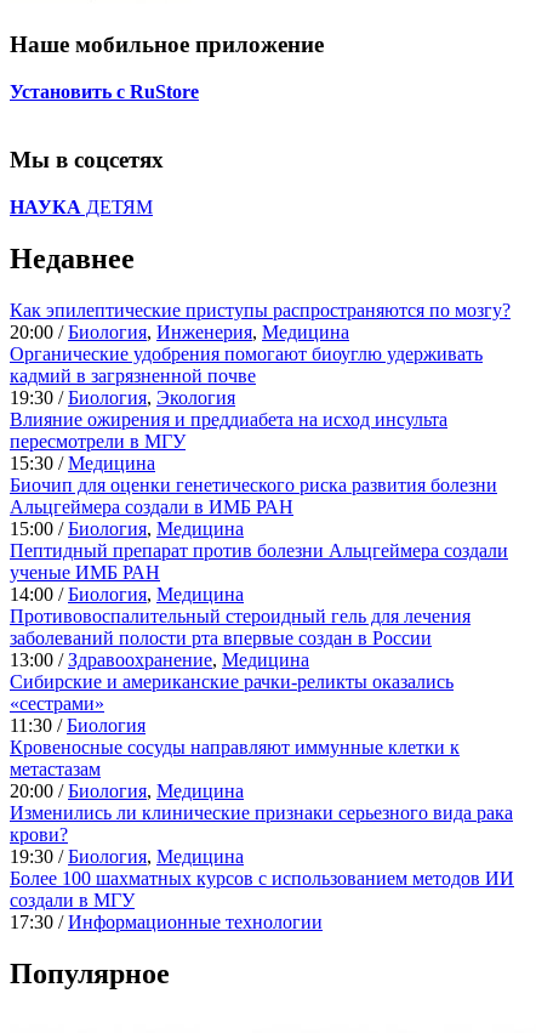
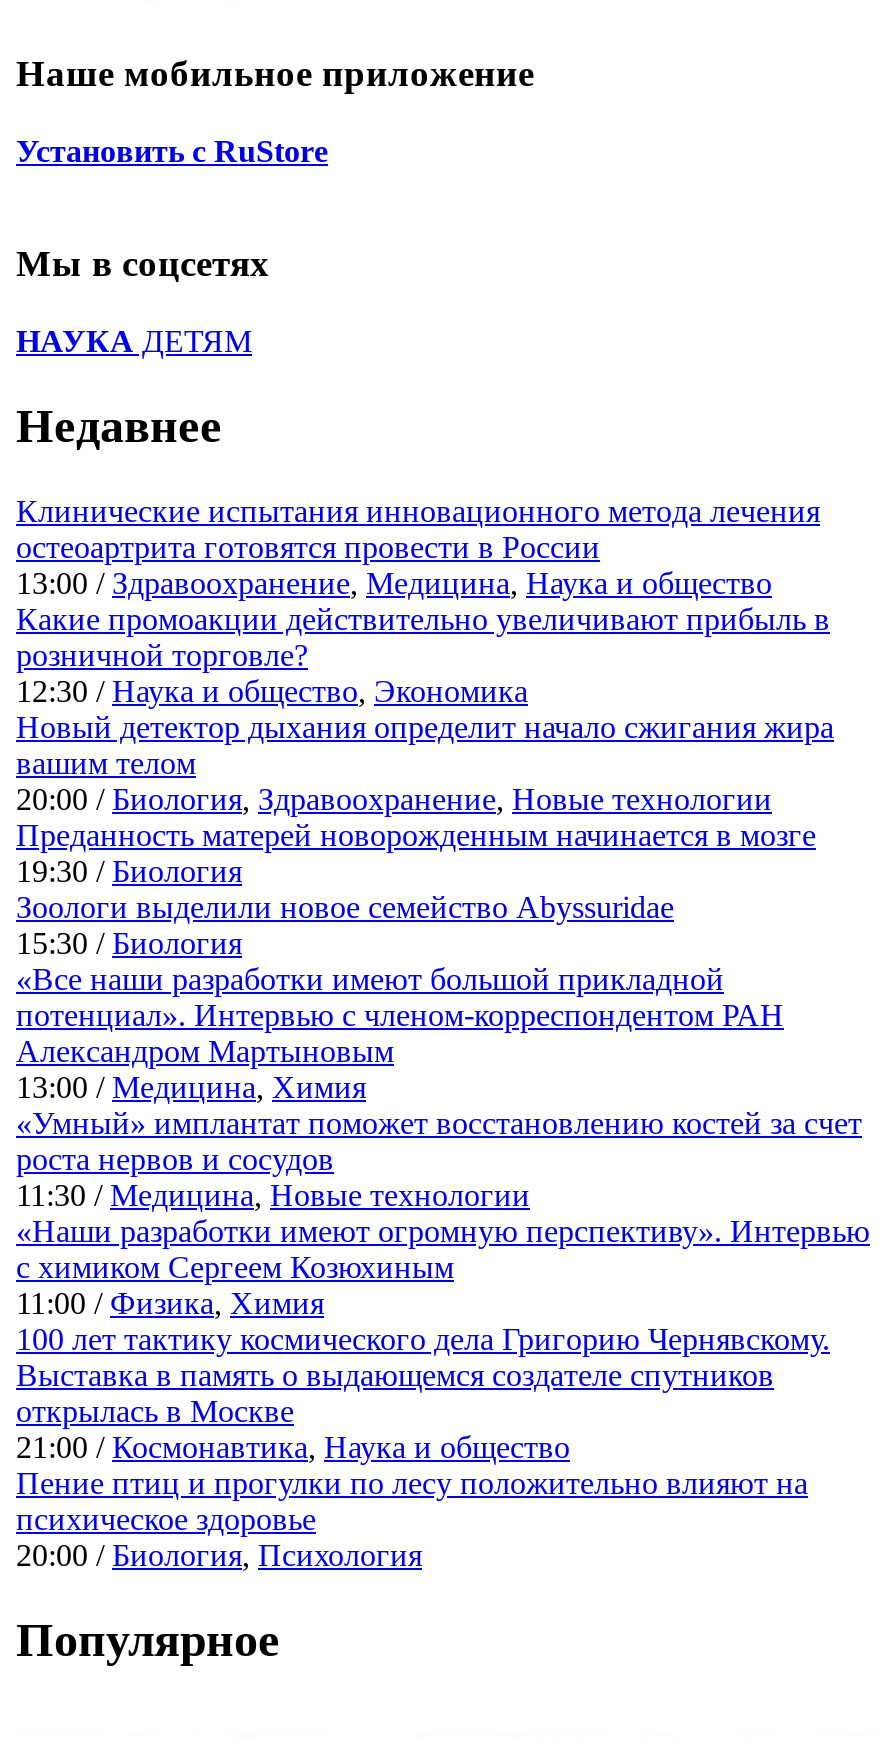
[10,300,514,932] Как эпилептические приступы распространяются по мозгу? | 20:00 / Биология, Инженерия, Медицина | Органические удобрения помогают биоуглю удерживать | кадмий в загрязненной почве | 19:30 / Биология, Экология | Влияние ожирения и преддиабета на исход инсульта | пересмотрели в МГУ | 15:30 / Медицина | Биочип для оценки генетического риска развития болезни | Альцгеймера создали в ИМБ РАН | 15:00 / Биология, Медицина | Пептидный препарат против болезни Альцгеймера создали | ученые ИМБ РАН | 14:00 / Биология, Медицина | Противовоспалительный стероидный гель для лечения | заболеваний полости рта впервые создан в России | 13:00 / Здравоохранение, Медицина | Сибирские и американские рачки-реликты оказались | «сестрами» | 11:30 / Биология | Кровеносные сосуды направляют иммунные клетки к | метастазам | 20:00 / Биология, Медицина | Изменились ли клинические признаки серьезного вида рака | крови? | 19:30 / Биология, Медицина | Более 100 шахматных курсов с использованием методов ИИ | создали в МГУ | 17:30 / Информационные технологии -> [16,494,870,1572] Клинические испытания инновационного метода лечения | остеоартрита готовятся провести в России | 13:00 /Здравоохранение, Медицина, Наука и общество | Какие промоакции действительно увеличивают прибыль в | розничной торговле? | 12:30 / Наука и общество, Экономика | Новый детектор дыхания определит начало сжигания жира | вашим телом | 20:00 / Биология, Здравоохранение, Новые технологии | Преданность матерей новорожденным начинается в мозге | 19:30 / Биология | Зоологи выделили новое семейство Abyssuridae | 15:30 / Биология | «Все наши разработки имеют большой прикладной | потенциал». Интервью с членом-корреспондентом РАН | Александром Мартыновым | 13:00 / Медицина, Химия | «Умный» имплантат поможет восстановлению костей за счет | роста нервов и сосудов | 11:30 / Медицина, Новые технологии | «Наши разработки имеют огромную перспективу». Интервью | с химиком Сергеем Козюхиным | 11:00 / Физика, Химия | 100 лет тактику космического дела Григорию Чернявскому. | Выставка в память о выдающемся создателе спутников | открылась в Москве | 21:00 / Космонавтика, Наука и общество | Пение птиц и прогулки по лесу положительно влияют на | психическое здоровье | 20:00 / Биология, Психология

